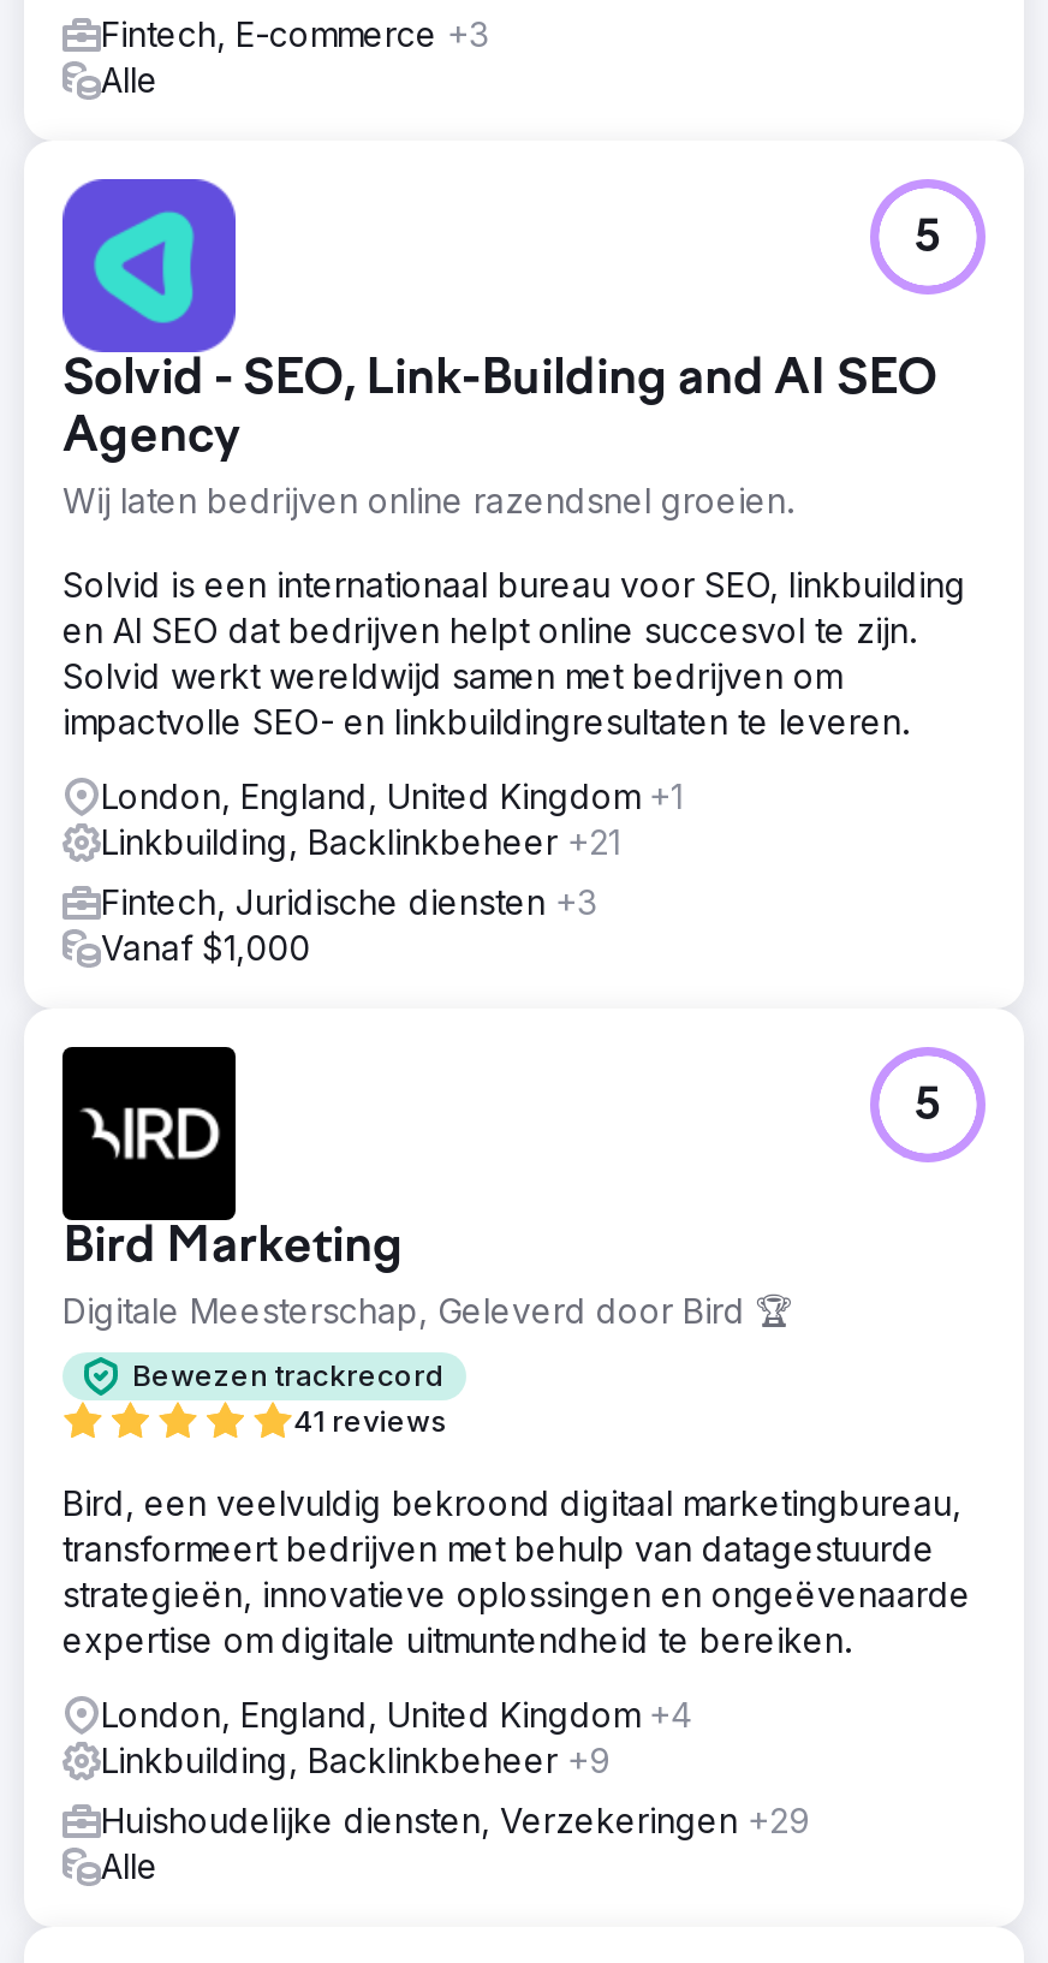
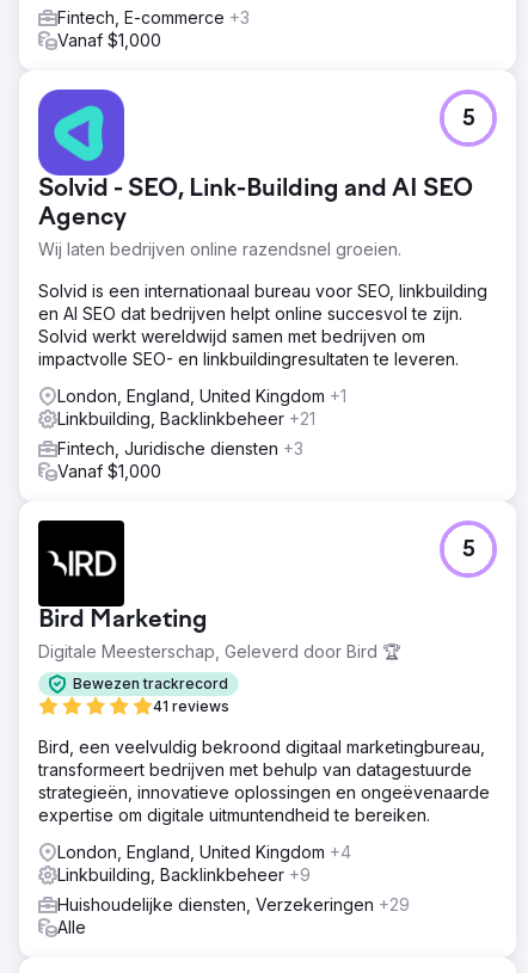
[101,58,159,99] Alle -> [57,29,161,50] Vanaf $1,000

